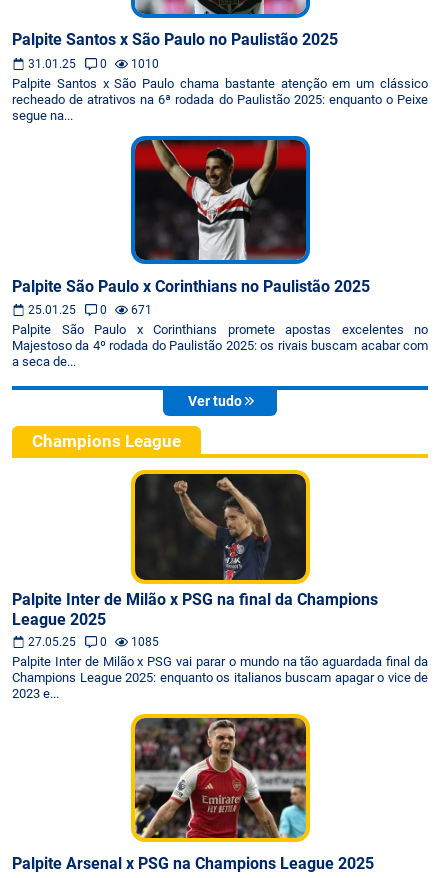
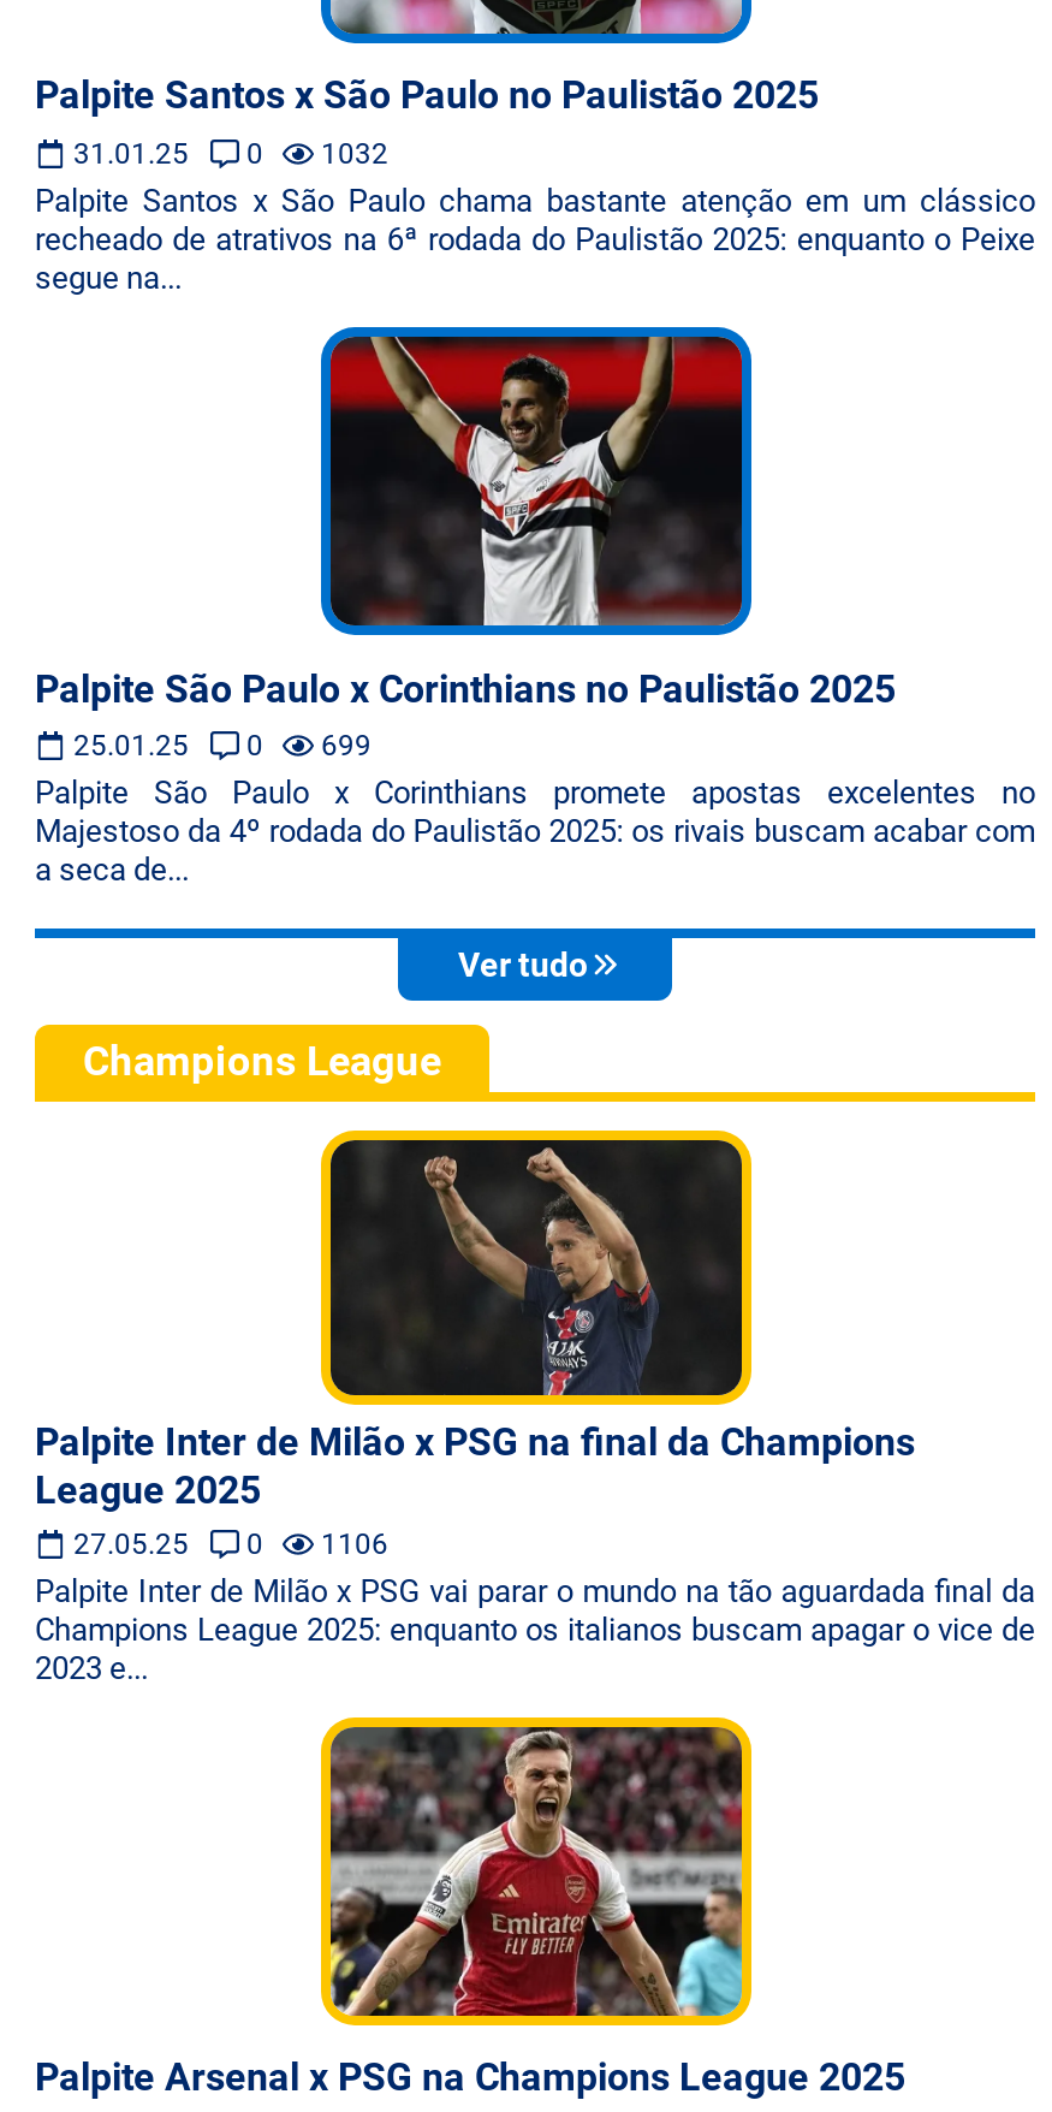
[28,57,159,71] 31.01.25 0 1010 -> [73,137,388,170] 31.01.25 0 1032
[28,303,152,317] 25.01.25 0 671 -> [73,730,372,763] 25.01.25 0 699
[28,635,159,649] 27.05.25 0 1085 -> [73,1527,388,1560] 27.05.25 0 1106

